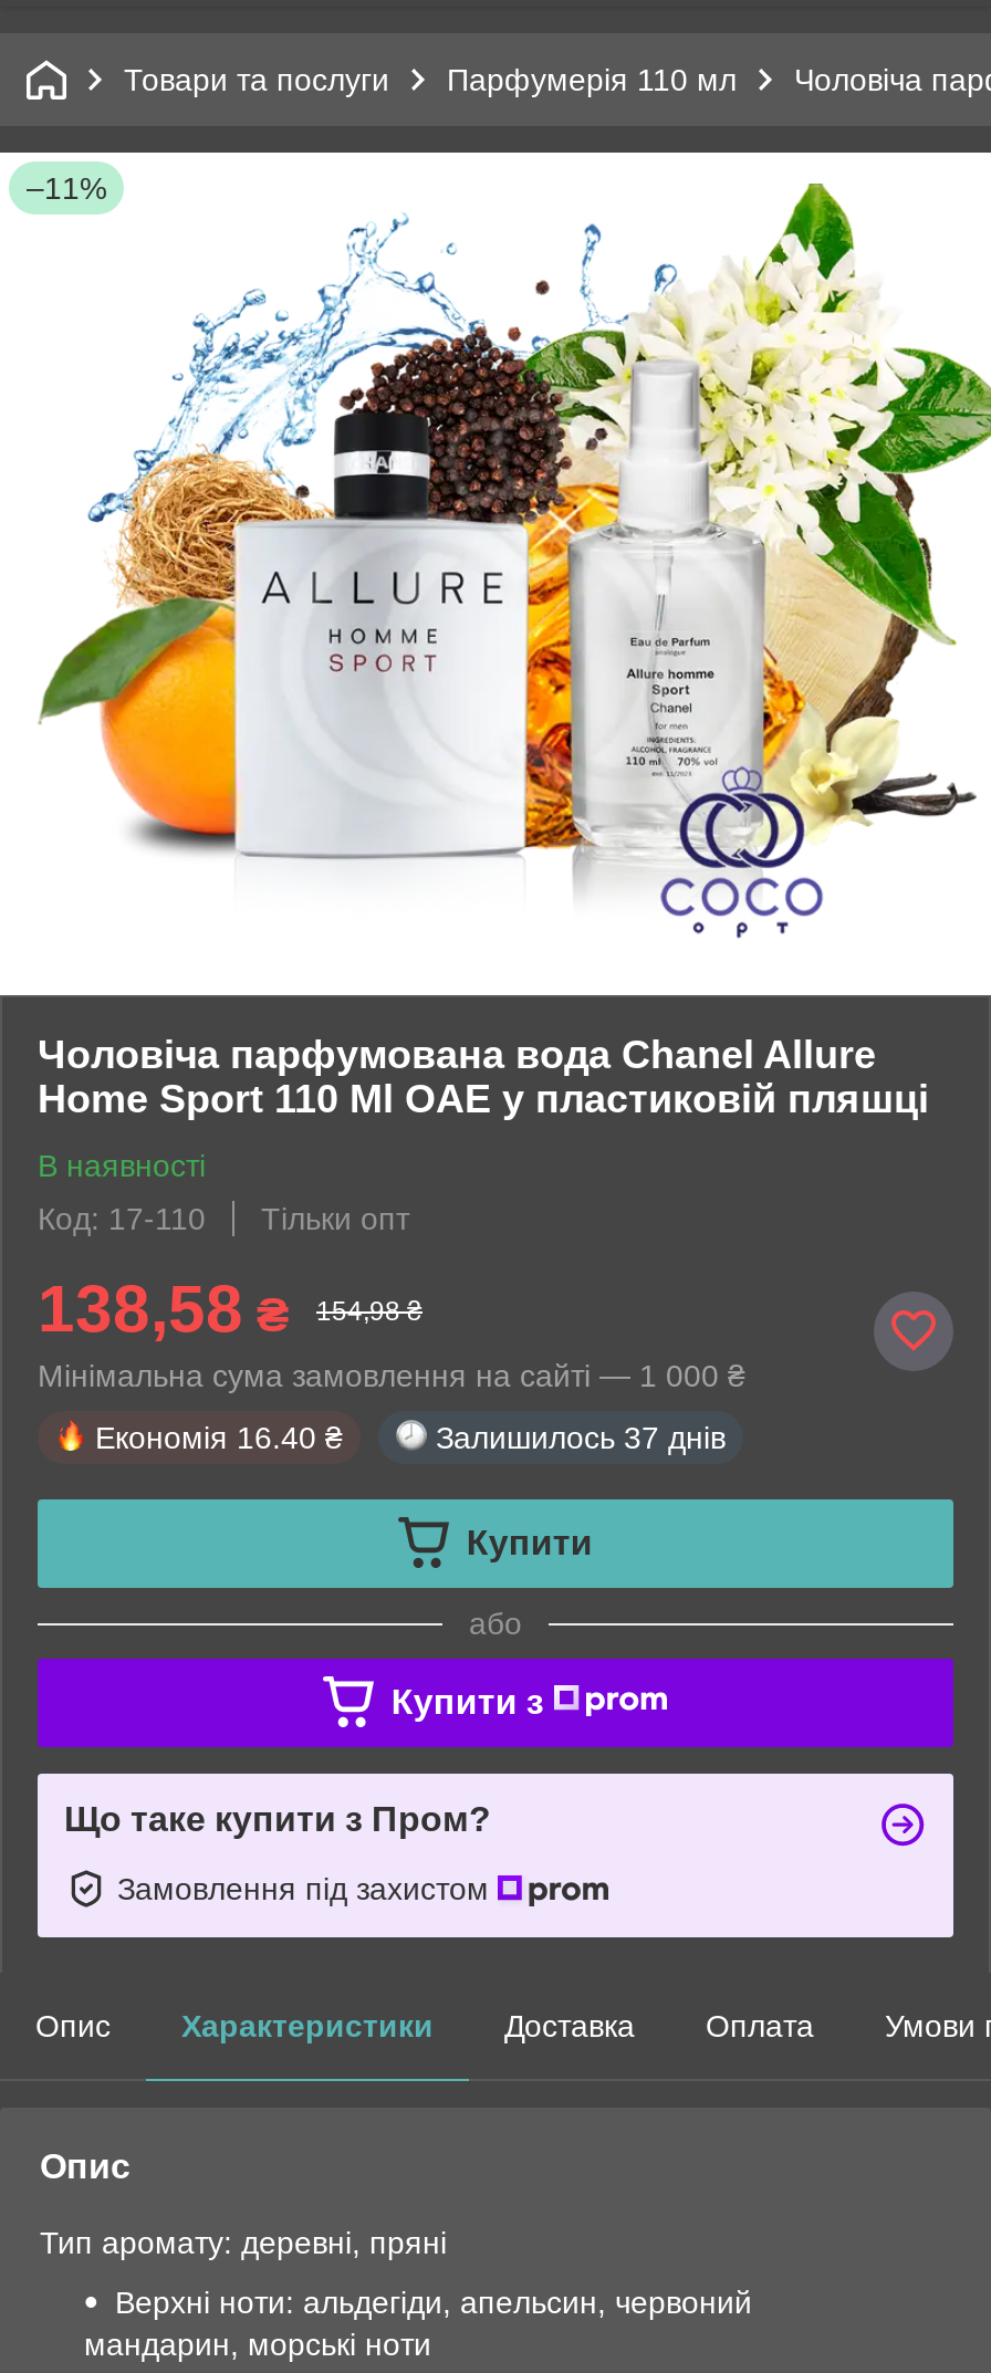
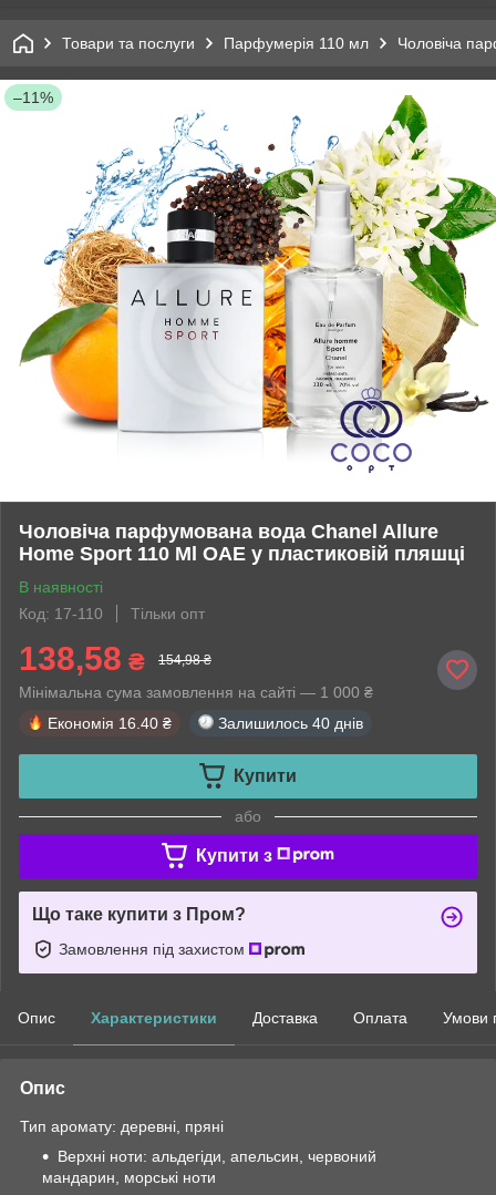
[436,1419,726,1455] Залишилось 37 днів -> [218,714,363,732] Залишилось 40 днів

